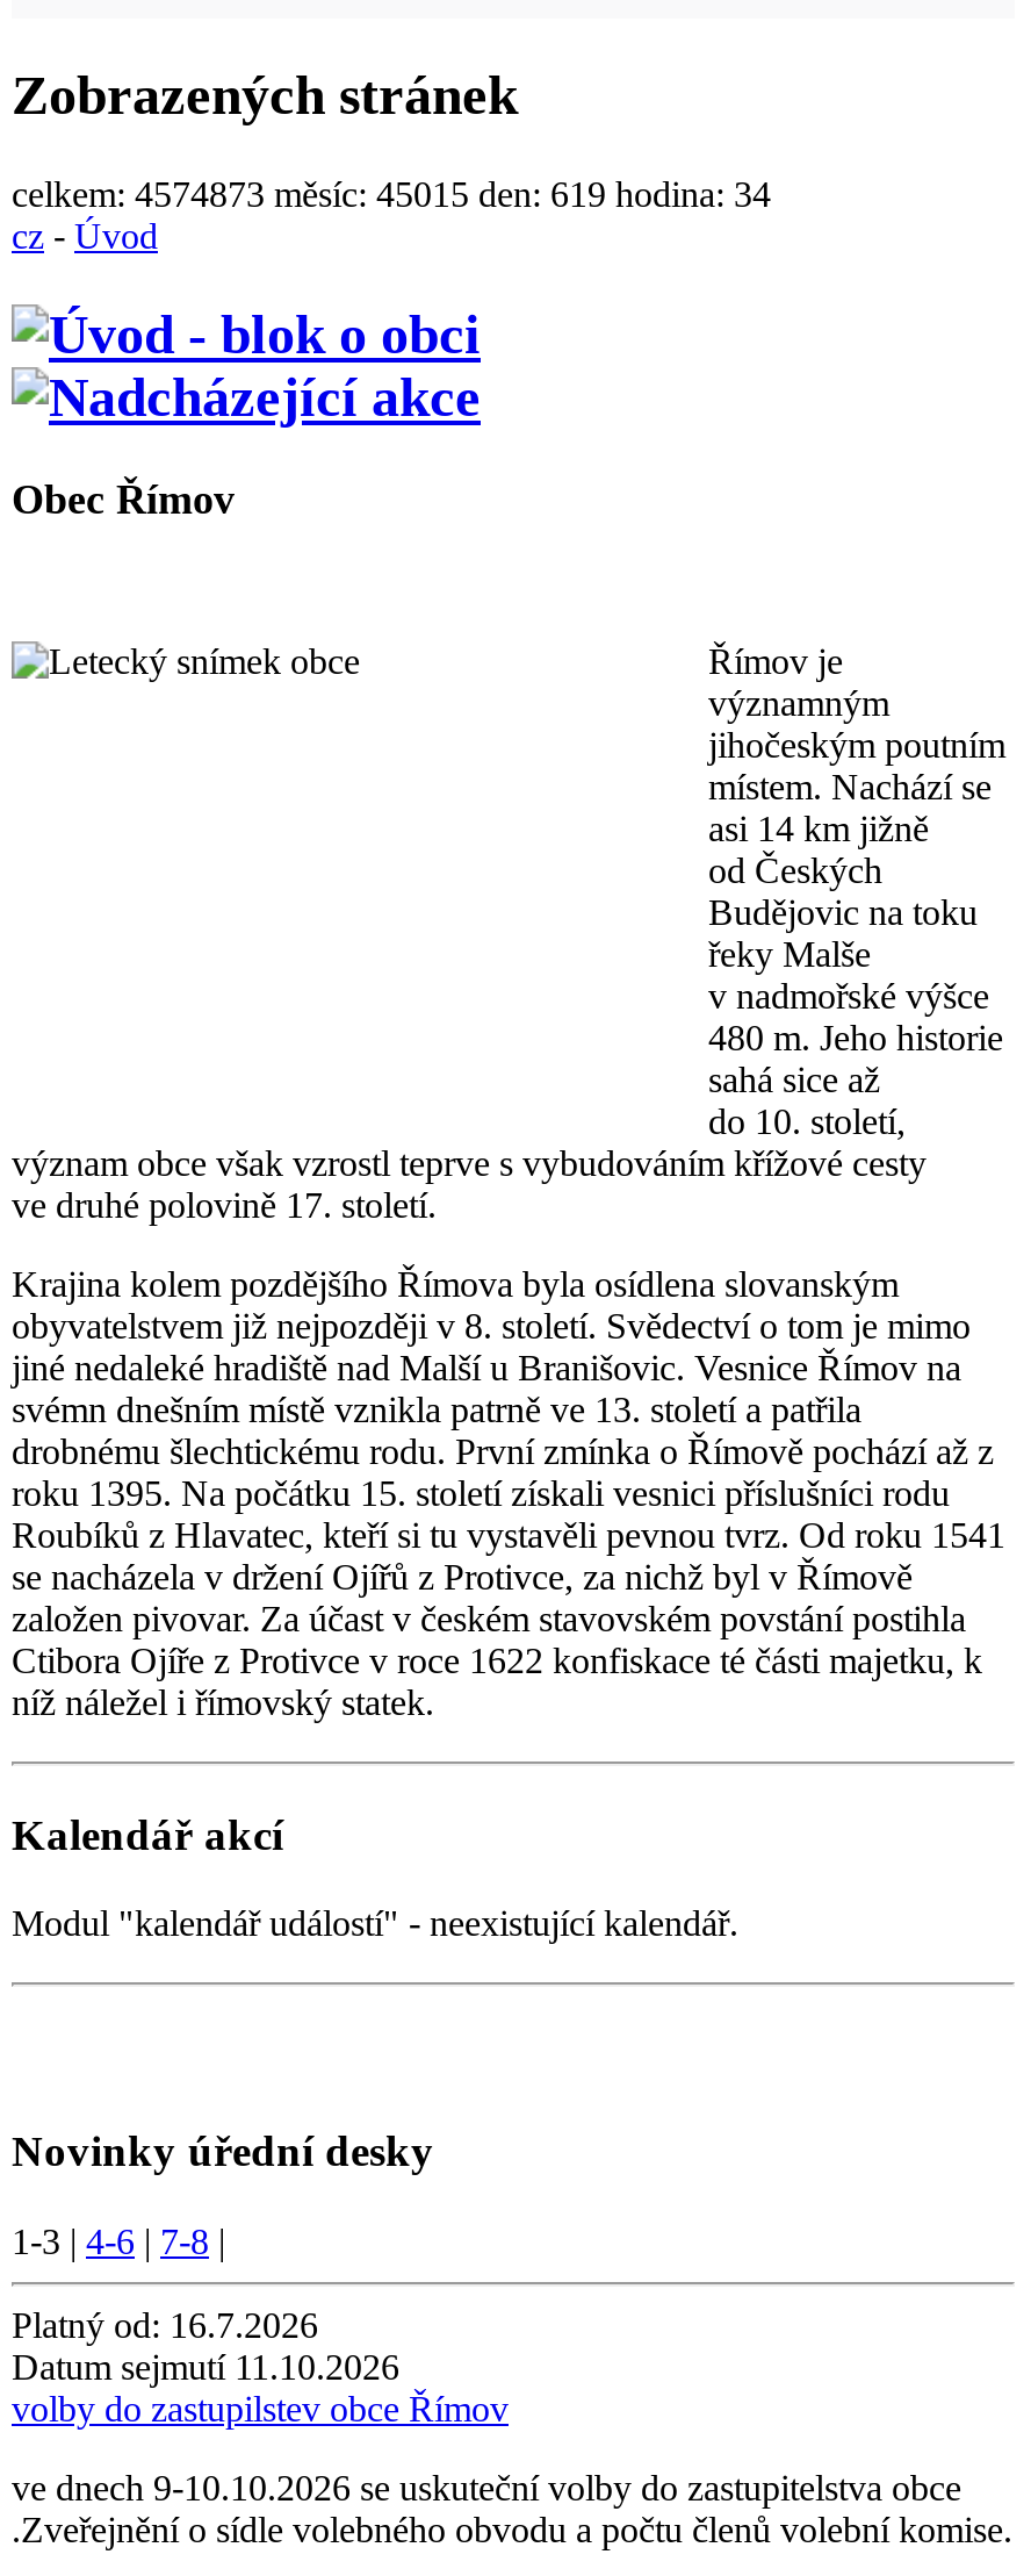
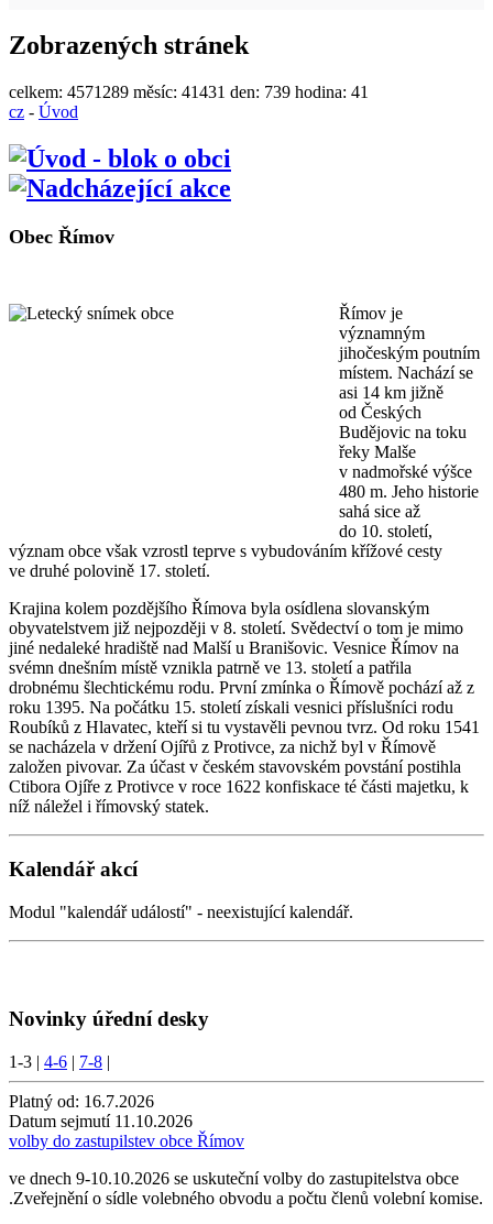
[12,175,771,214] celkem: 4574873 měsíc: 45015 den: 619 hodina: 34 -> [9,83,369,102] celkem: 4571289 měsíc: 41431 den: 739 hodina: 41

